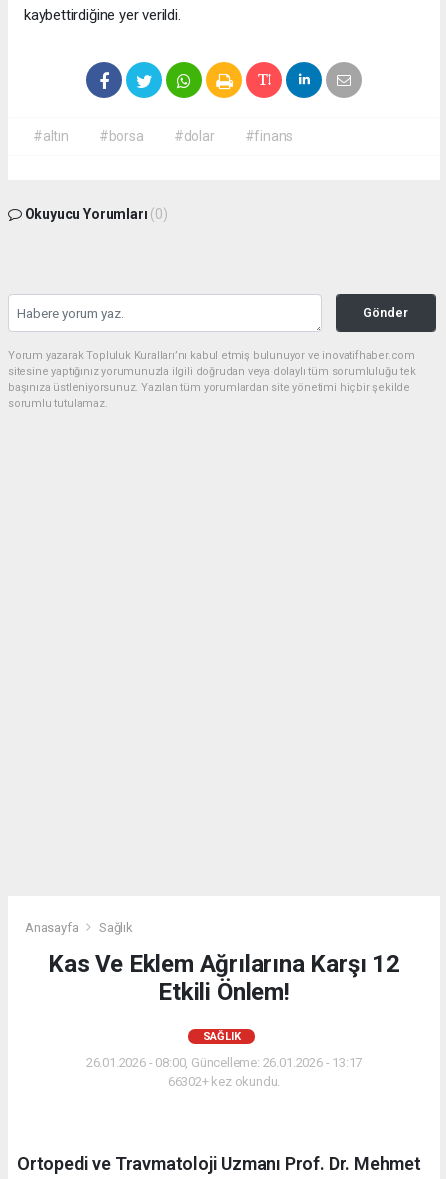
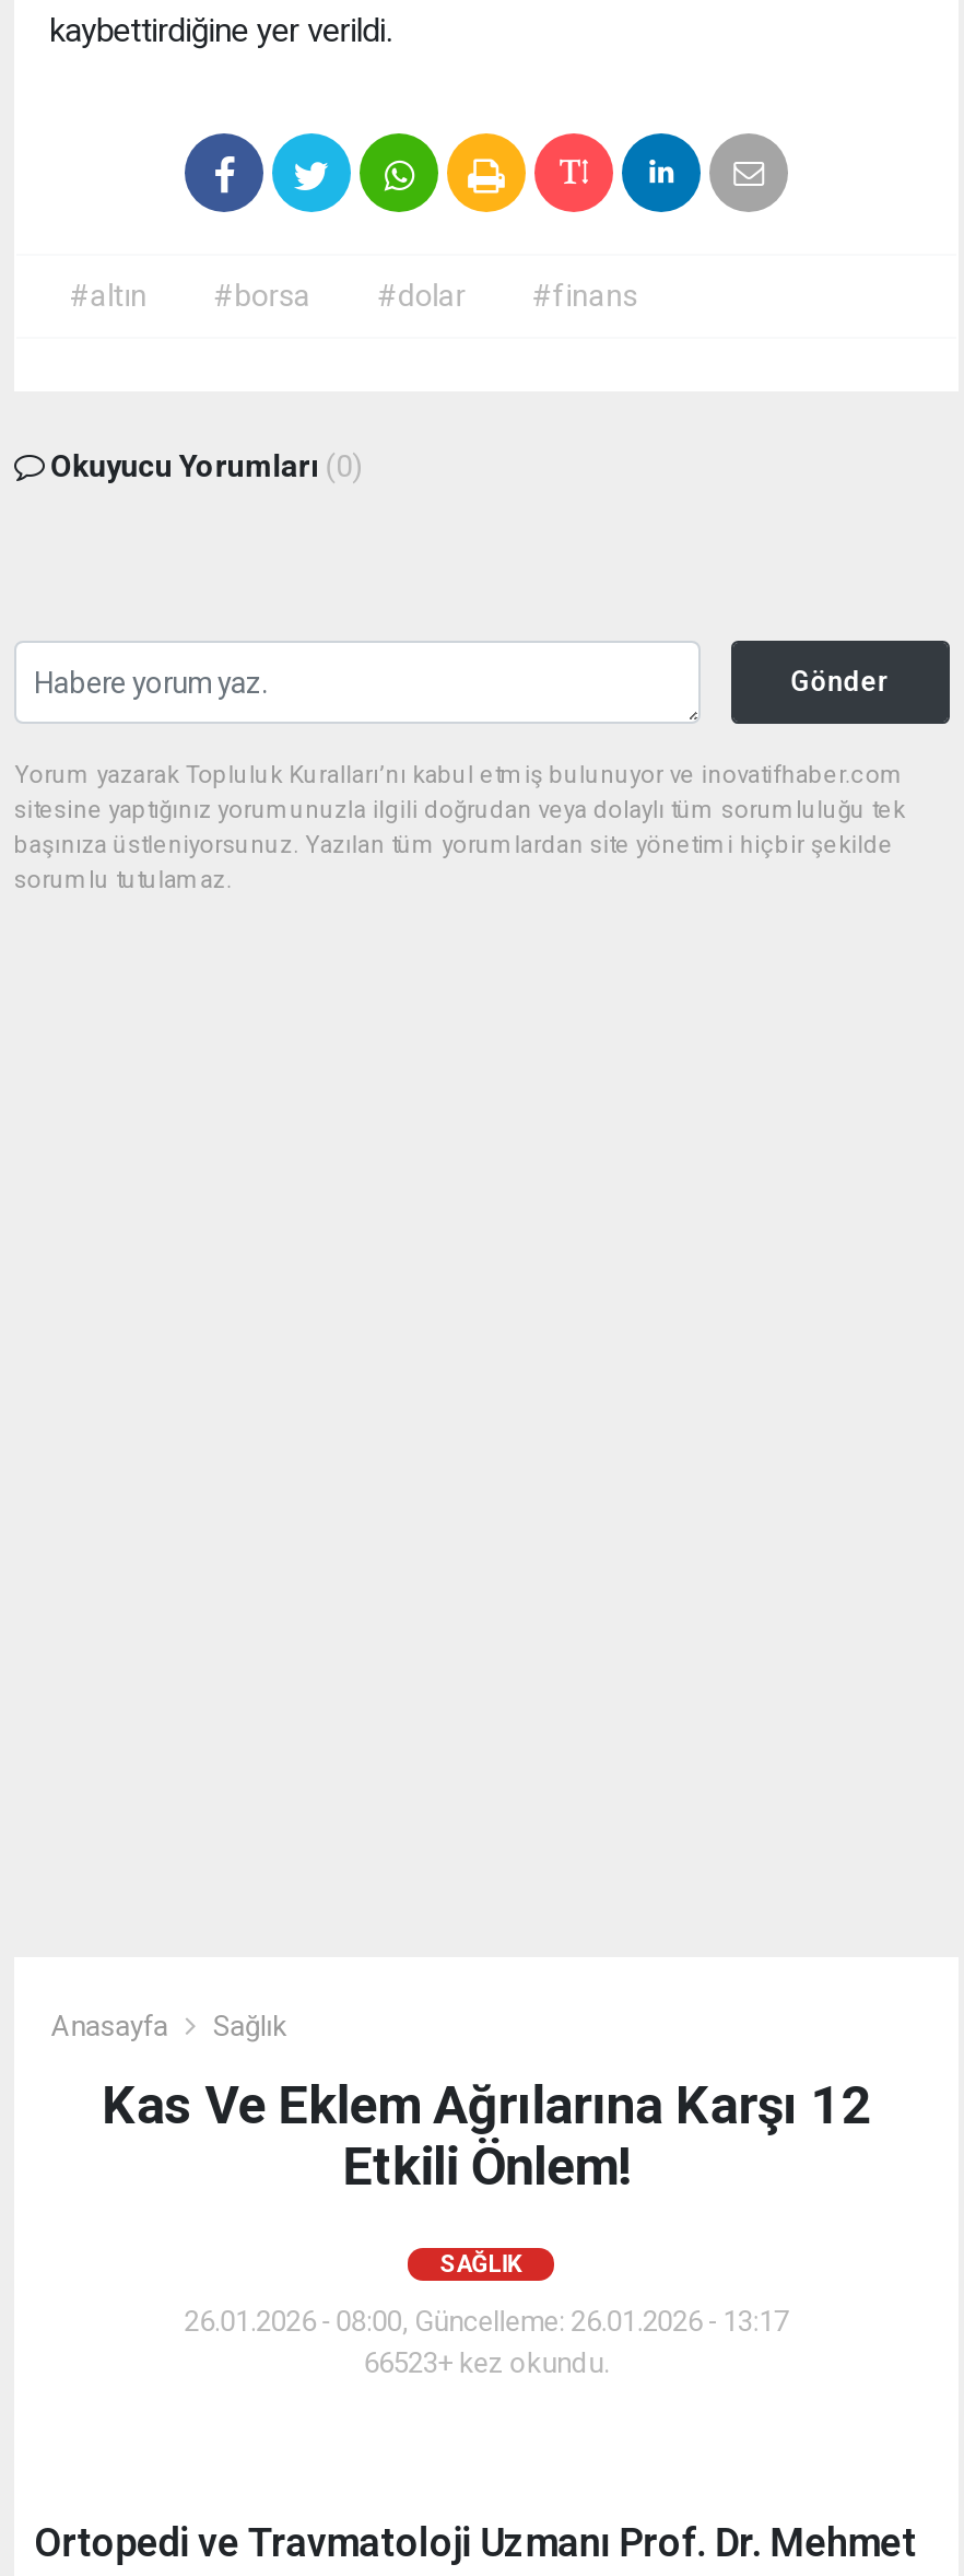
[168,1074,280,1089] 66302+ kez okundu. -> [363,2347,609,2380] 66523+ kez okundu.

